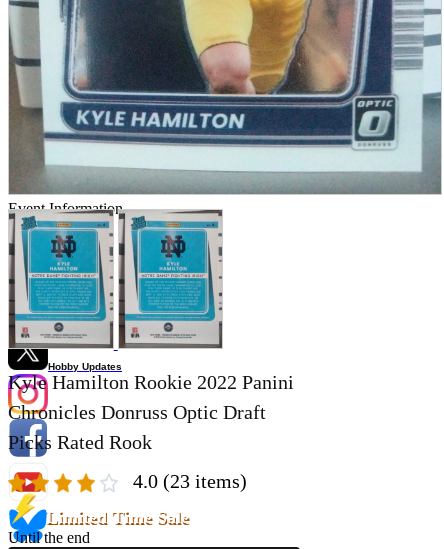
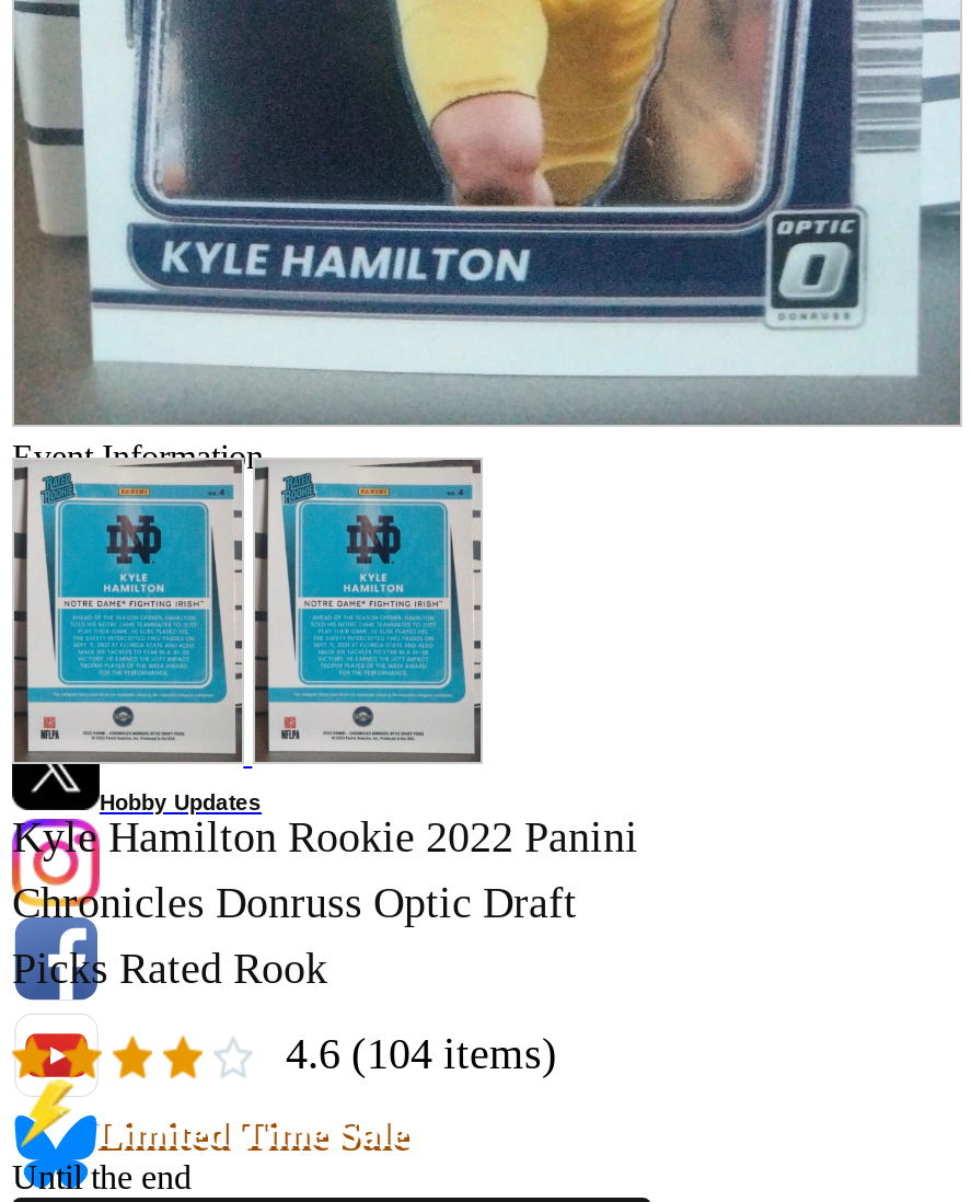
[128,470,247,492] 4.0 (23 items) -> [275,1029,557,1077] 4.6 (104 items)

